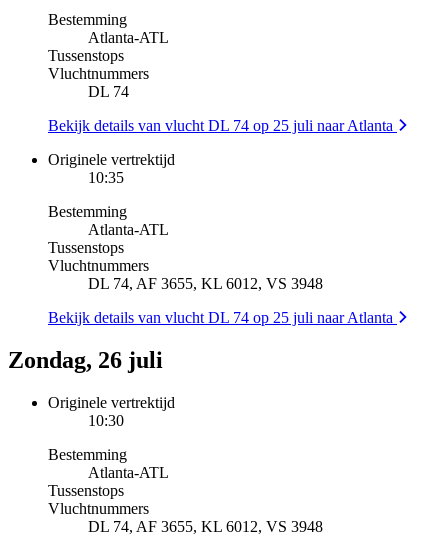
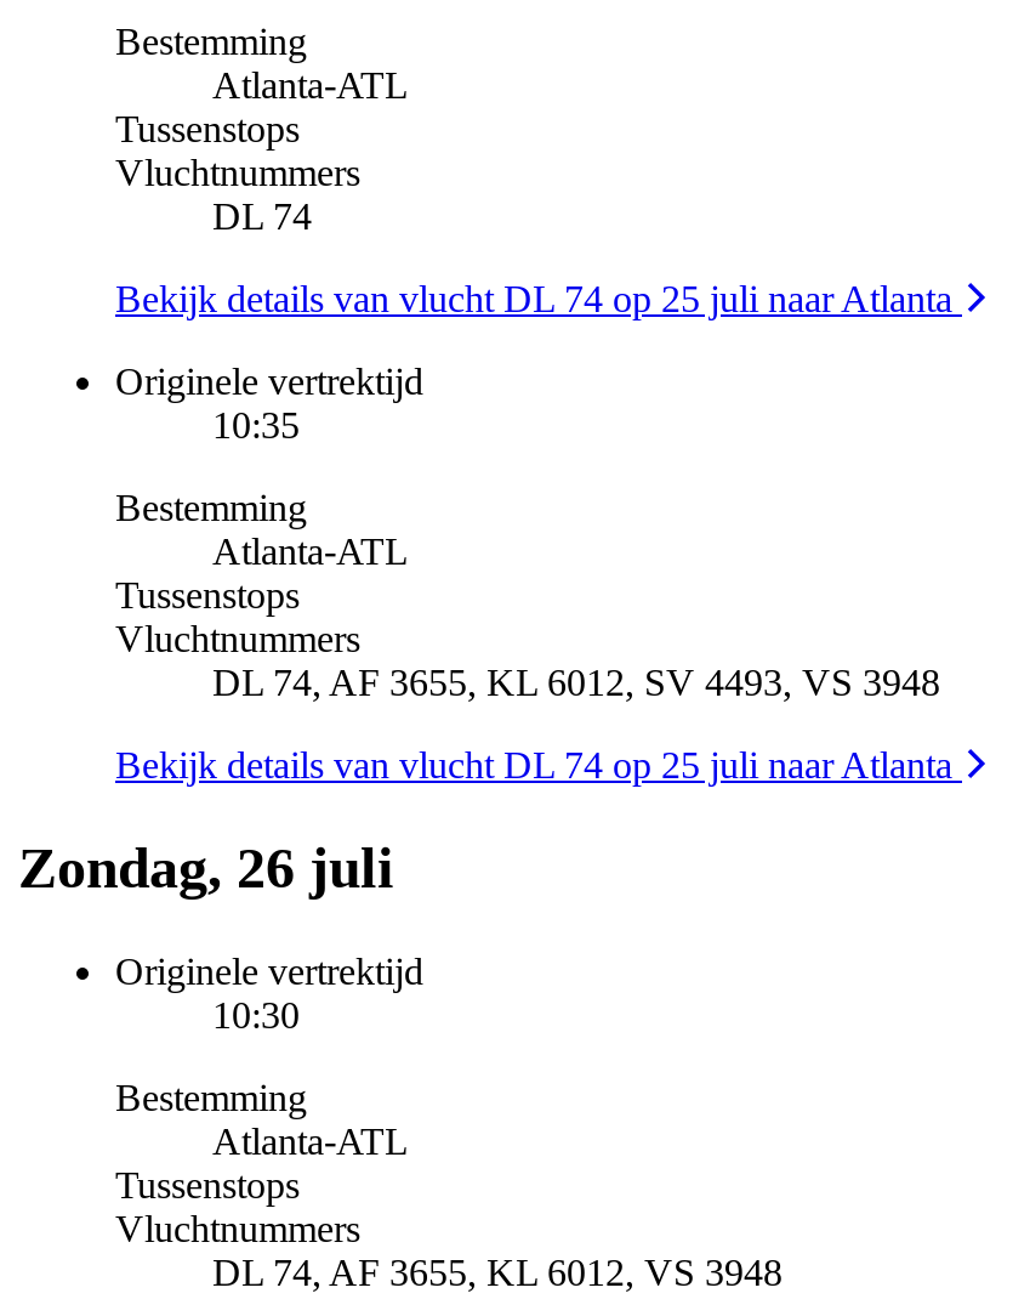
[88,275,323,292] DL 74, AF 3655, KL 6012, VS 3948 -> [212,662,940,704] DL 74, AF 3655, KL 6012, SV 4493, VS 3948

